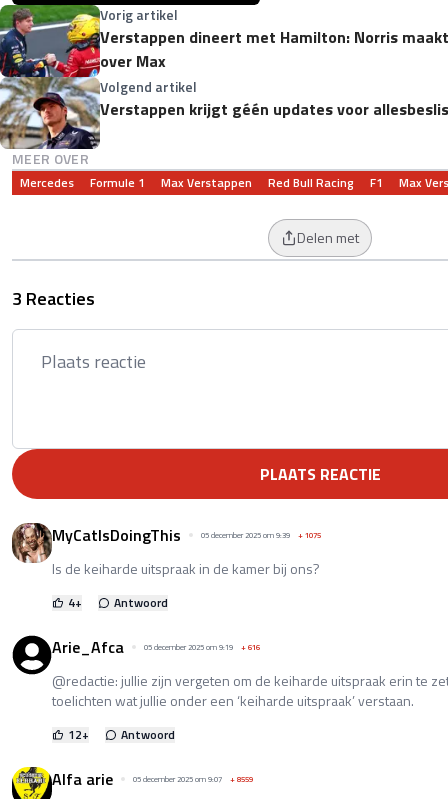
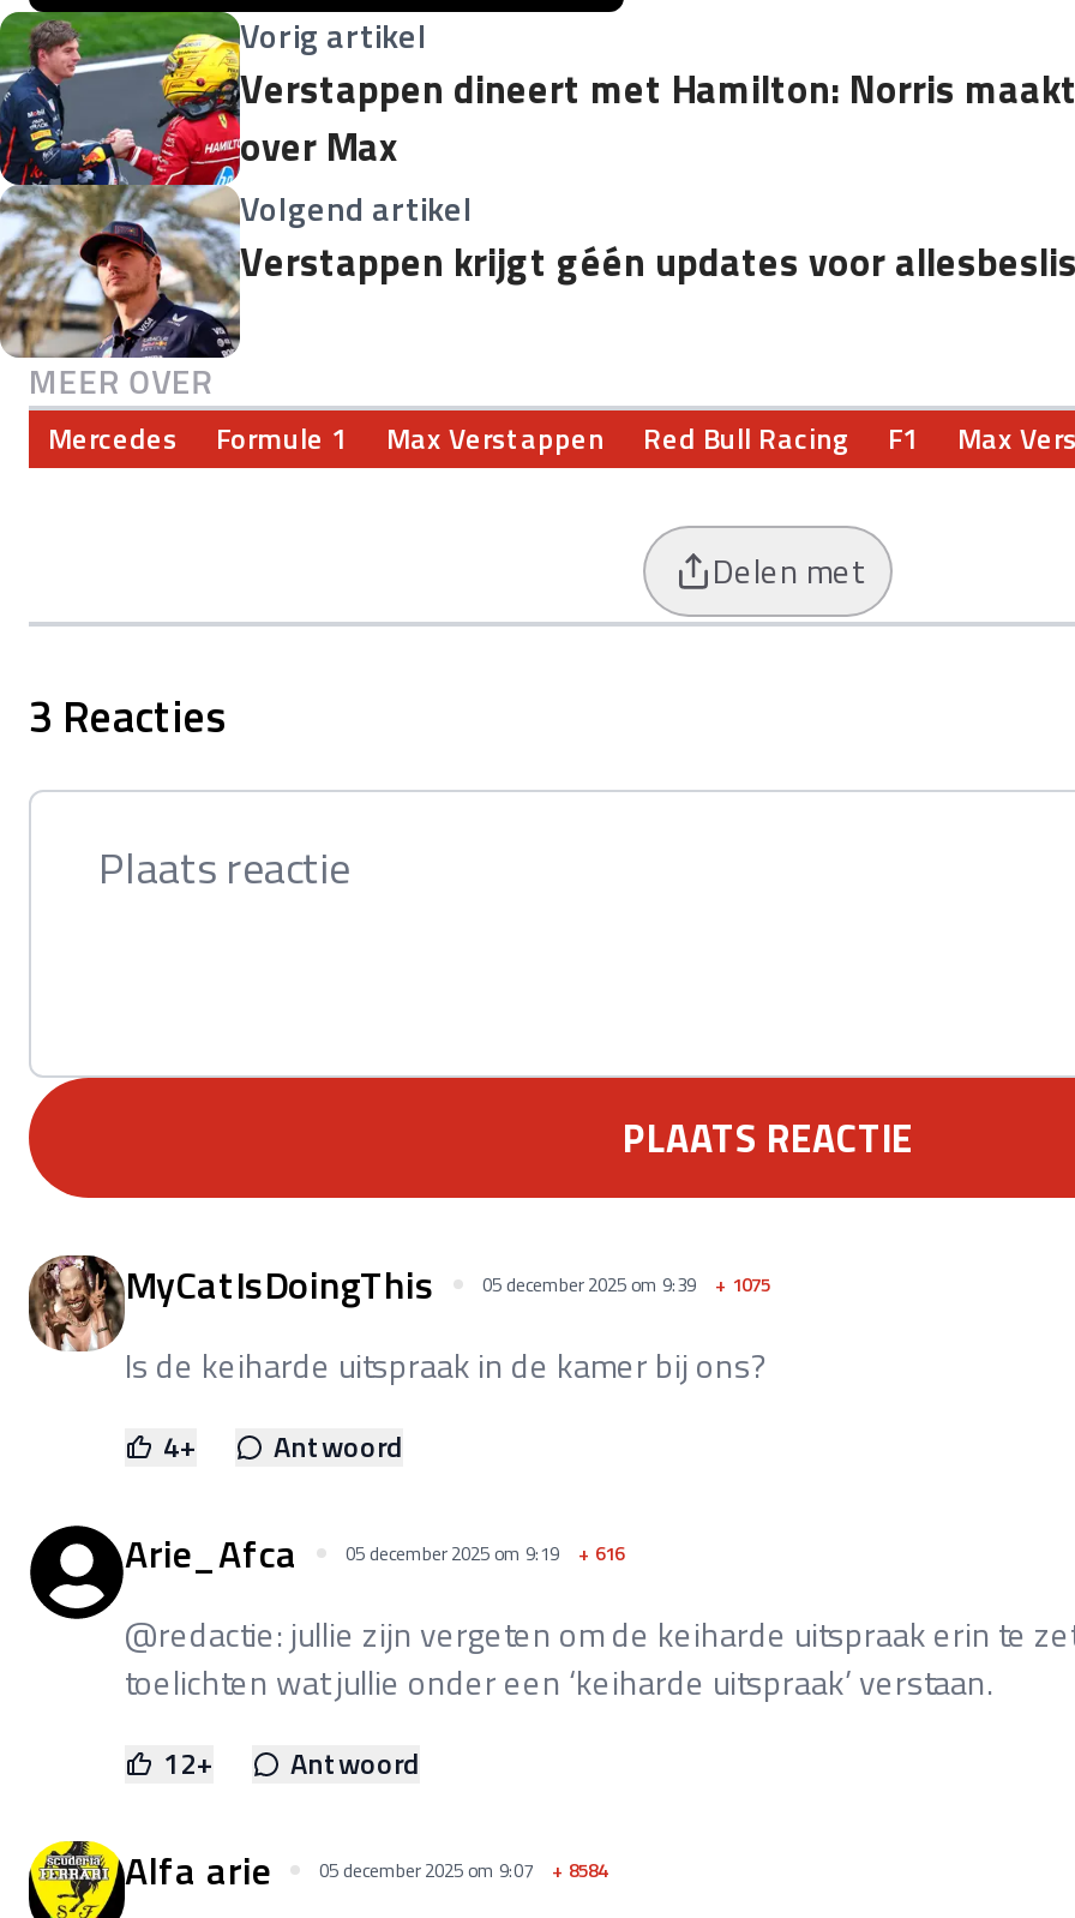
[52,767,253,791] Alfa arie 05 december 2025 om 9:07 + 8559 -> [125,1842,607,1899] Alfa arie 05 december 2025 om 9:07 + 8584

